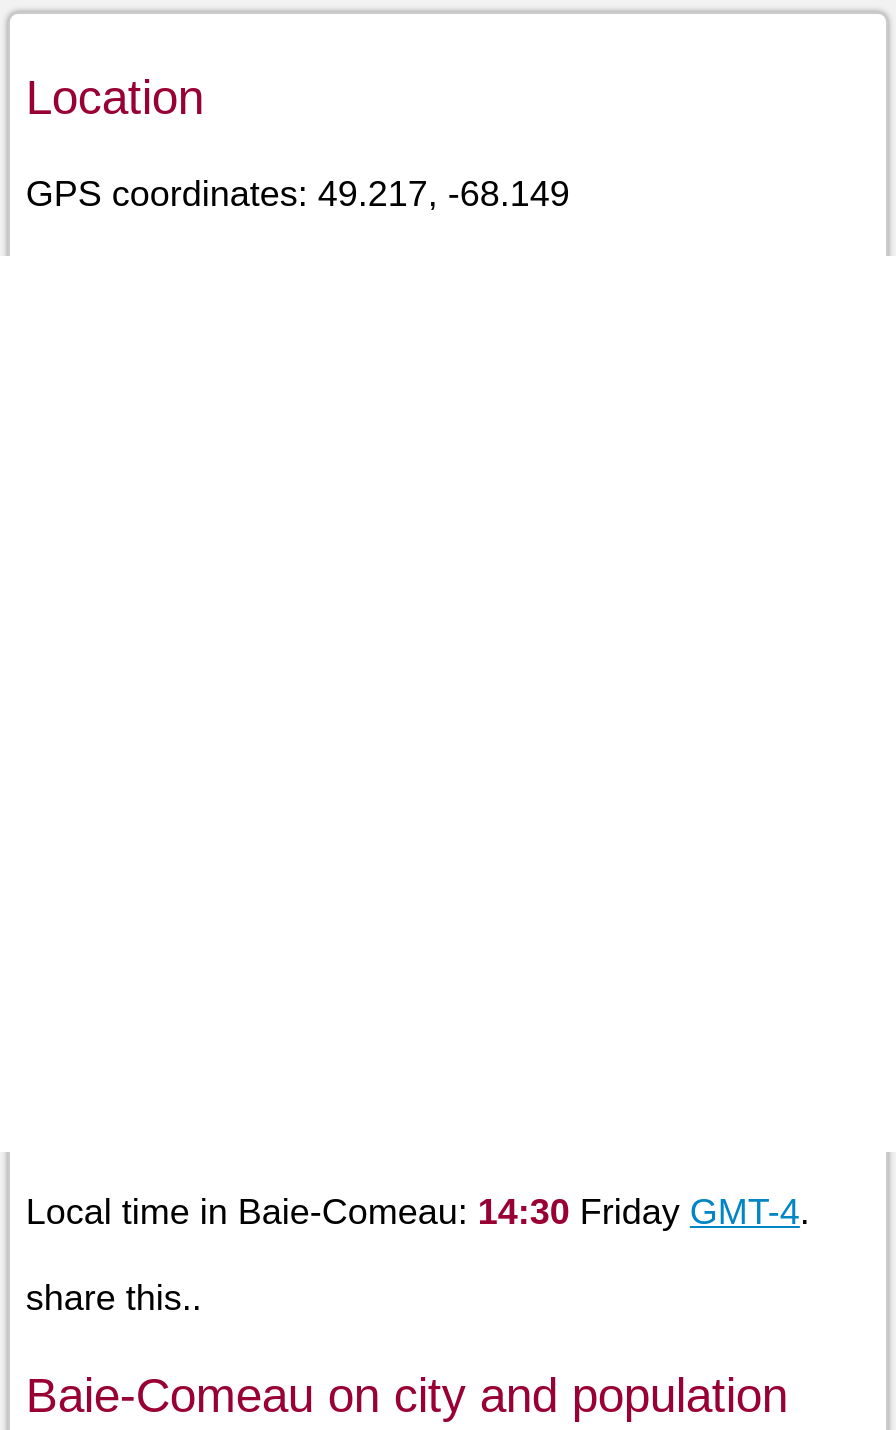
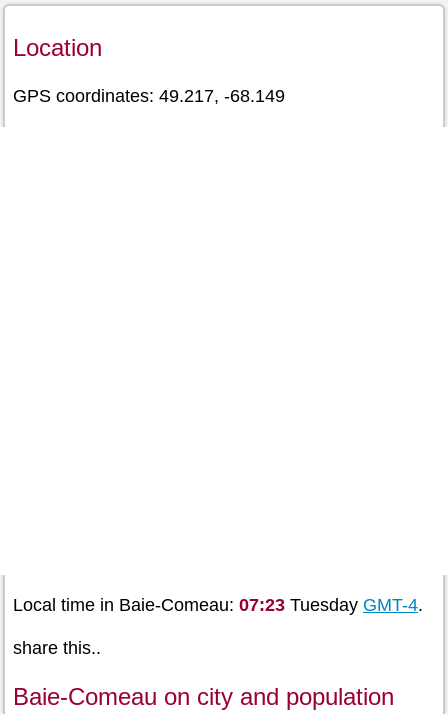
[26,1191,810,1231] Local time in Baie-Comeau: 14:30 Friday GMT-4. -> [13,594,423,614] Local time in Baie-Comeau: 07:23 Tuesday GMT-4.

